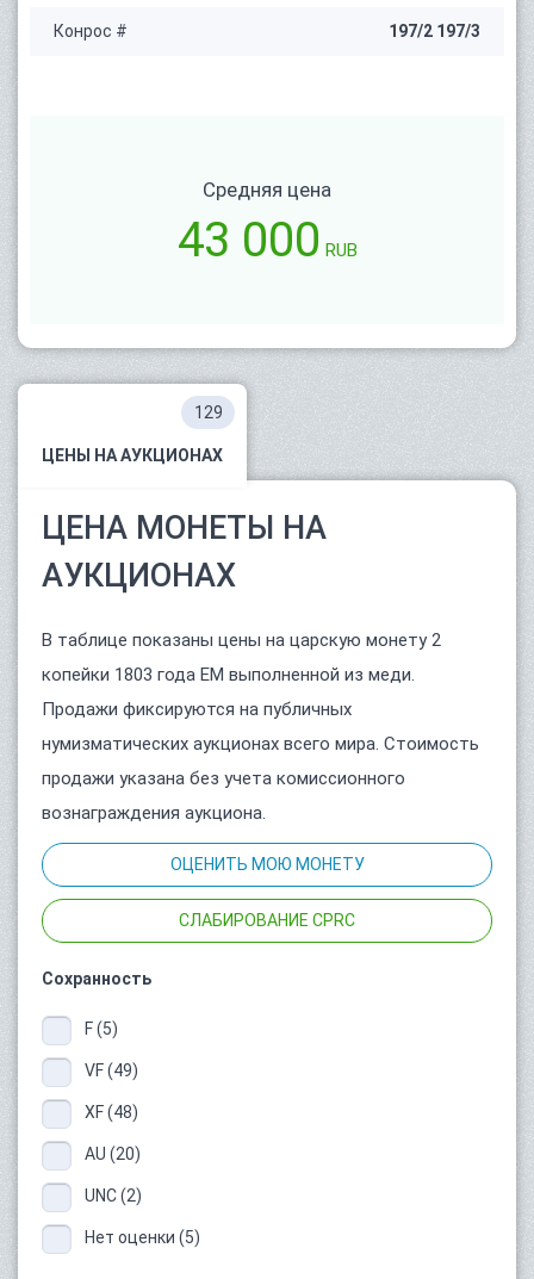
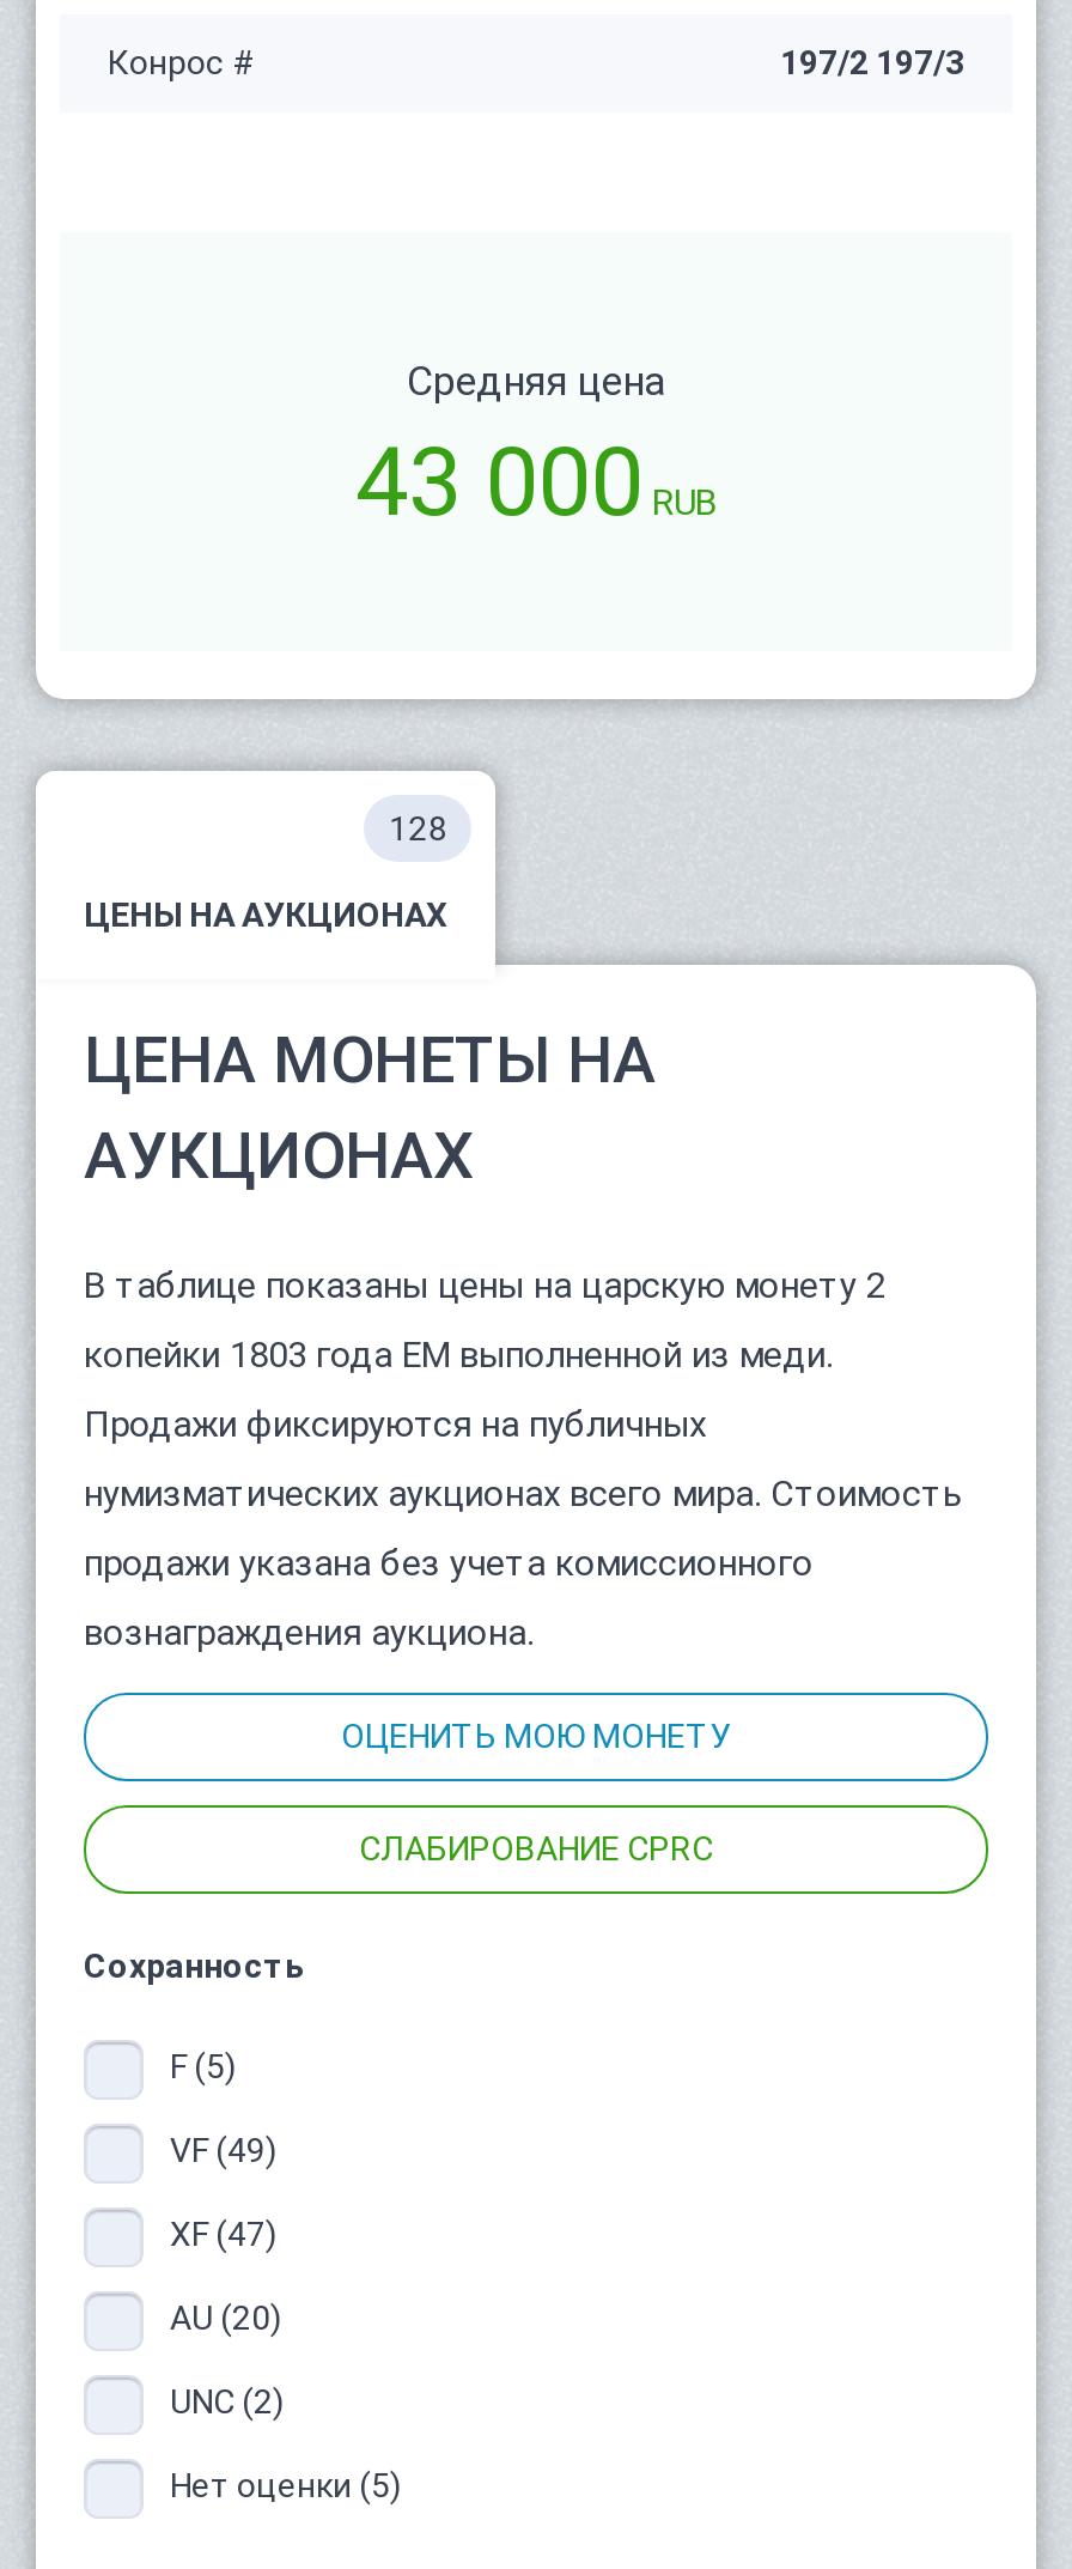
[194,402,223,421] 129 -> [390,808,447,847] 128
[85,1102,138,1121] XF (48) -> [170,2214,278,2252] XF (47)

